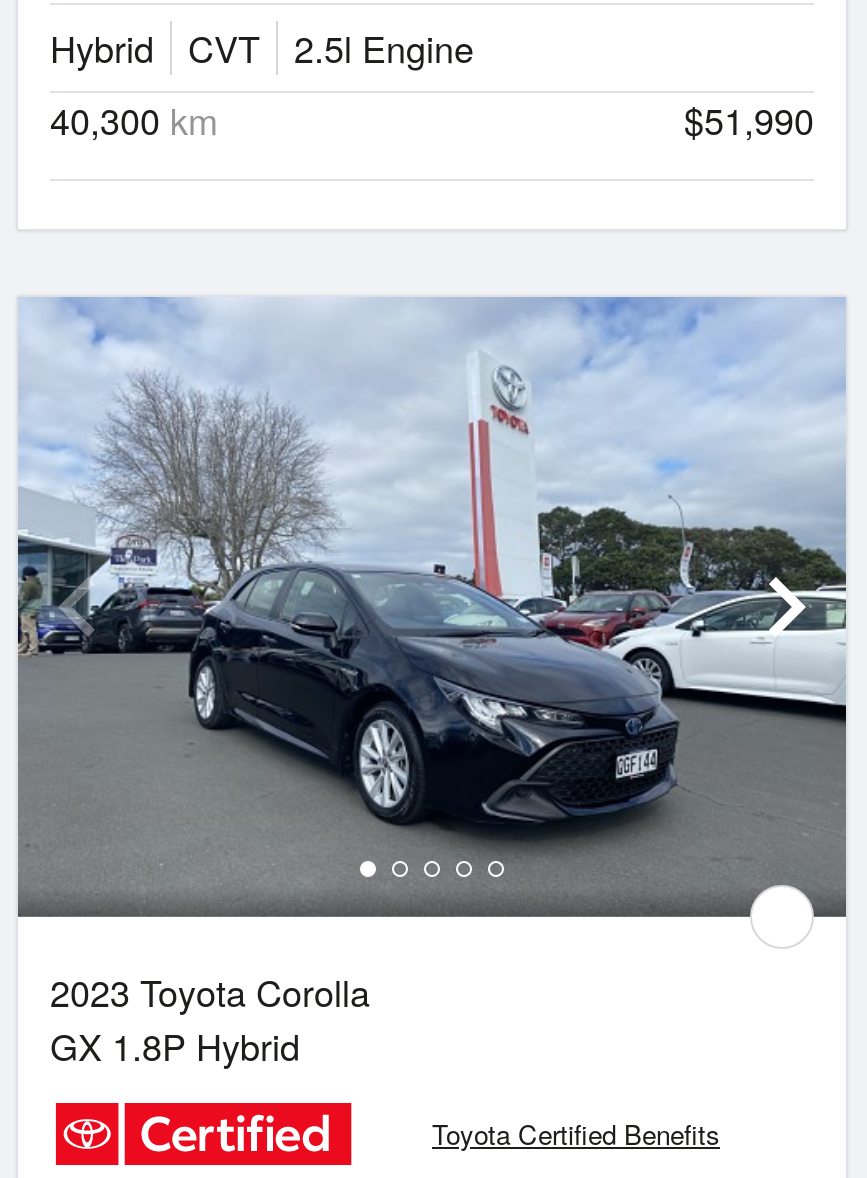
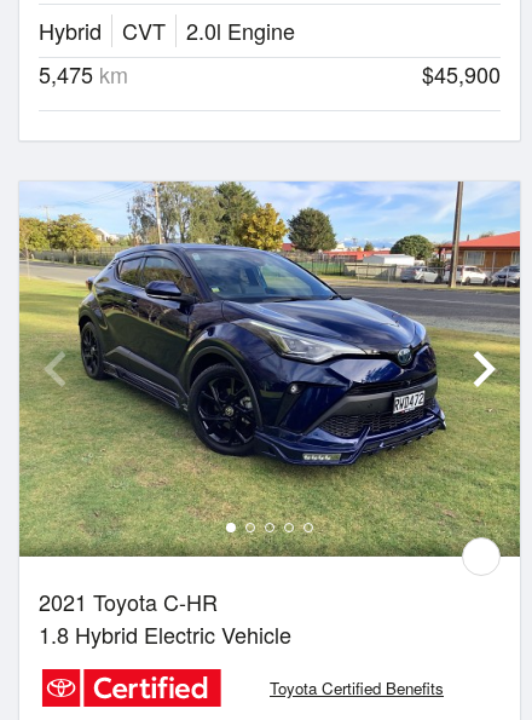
[50,20,814,144] 2.5l Engine | 40,300 km | $51,990 -> [39,14,501,89] 2.0l Engine | 5,475 km | $45,900
[16,297,848,1071] [image] | 2023 Toyota Corolla | GX 1.8P Hybrid -> [18,180,521,650] [image] | 2021 Toyota C-HR | 1.8 Hybrid Electric Vehicle

